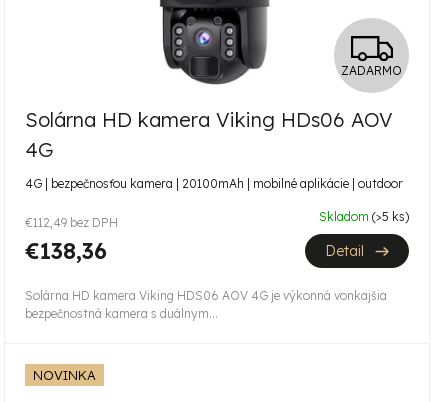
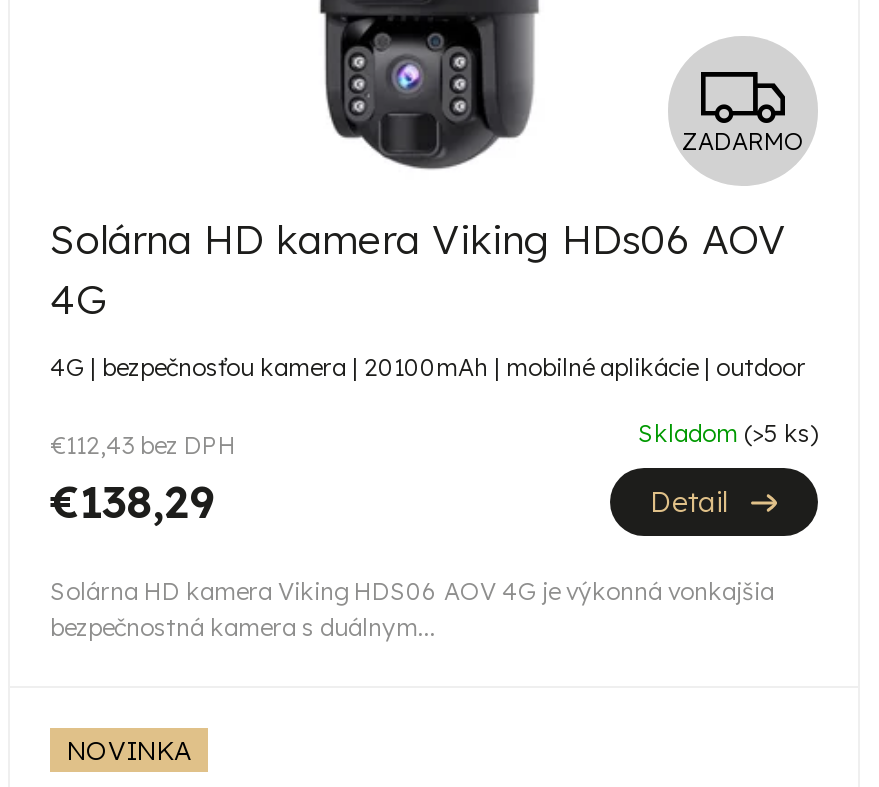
[25,215,118,230] €112,49 bez DPH -> [50,430,236,460] €112,43 bez DPH
[25,237,107,265] €138,36 -> [50,474,216,530] €138,29

